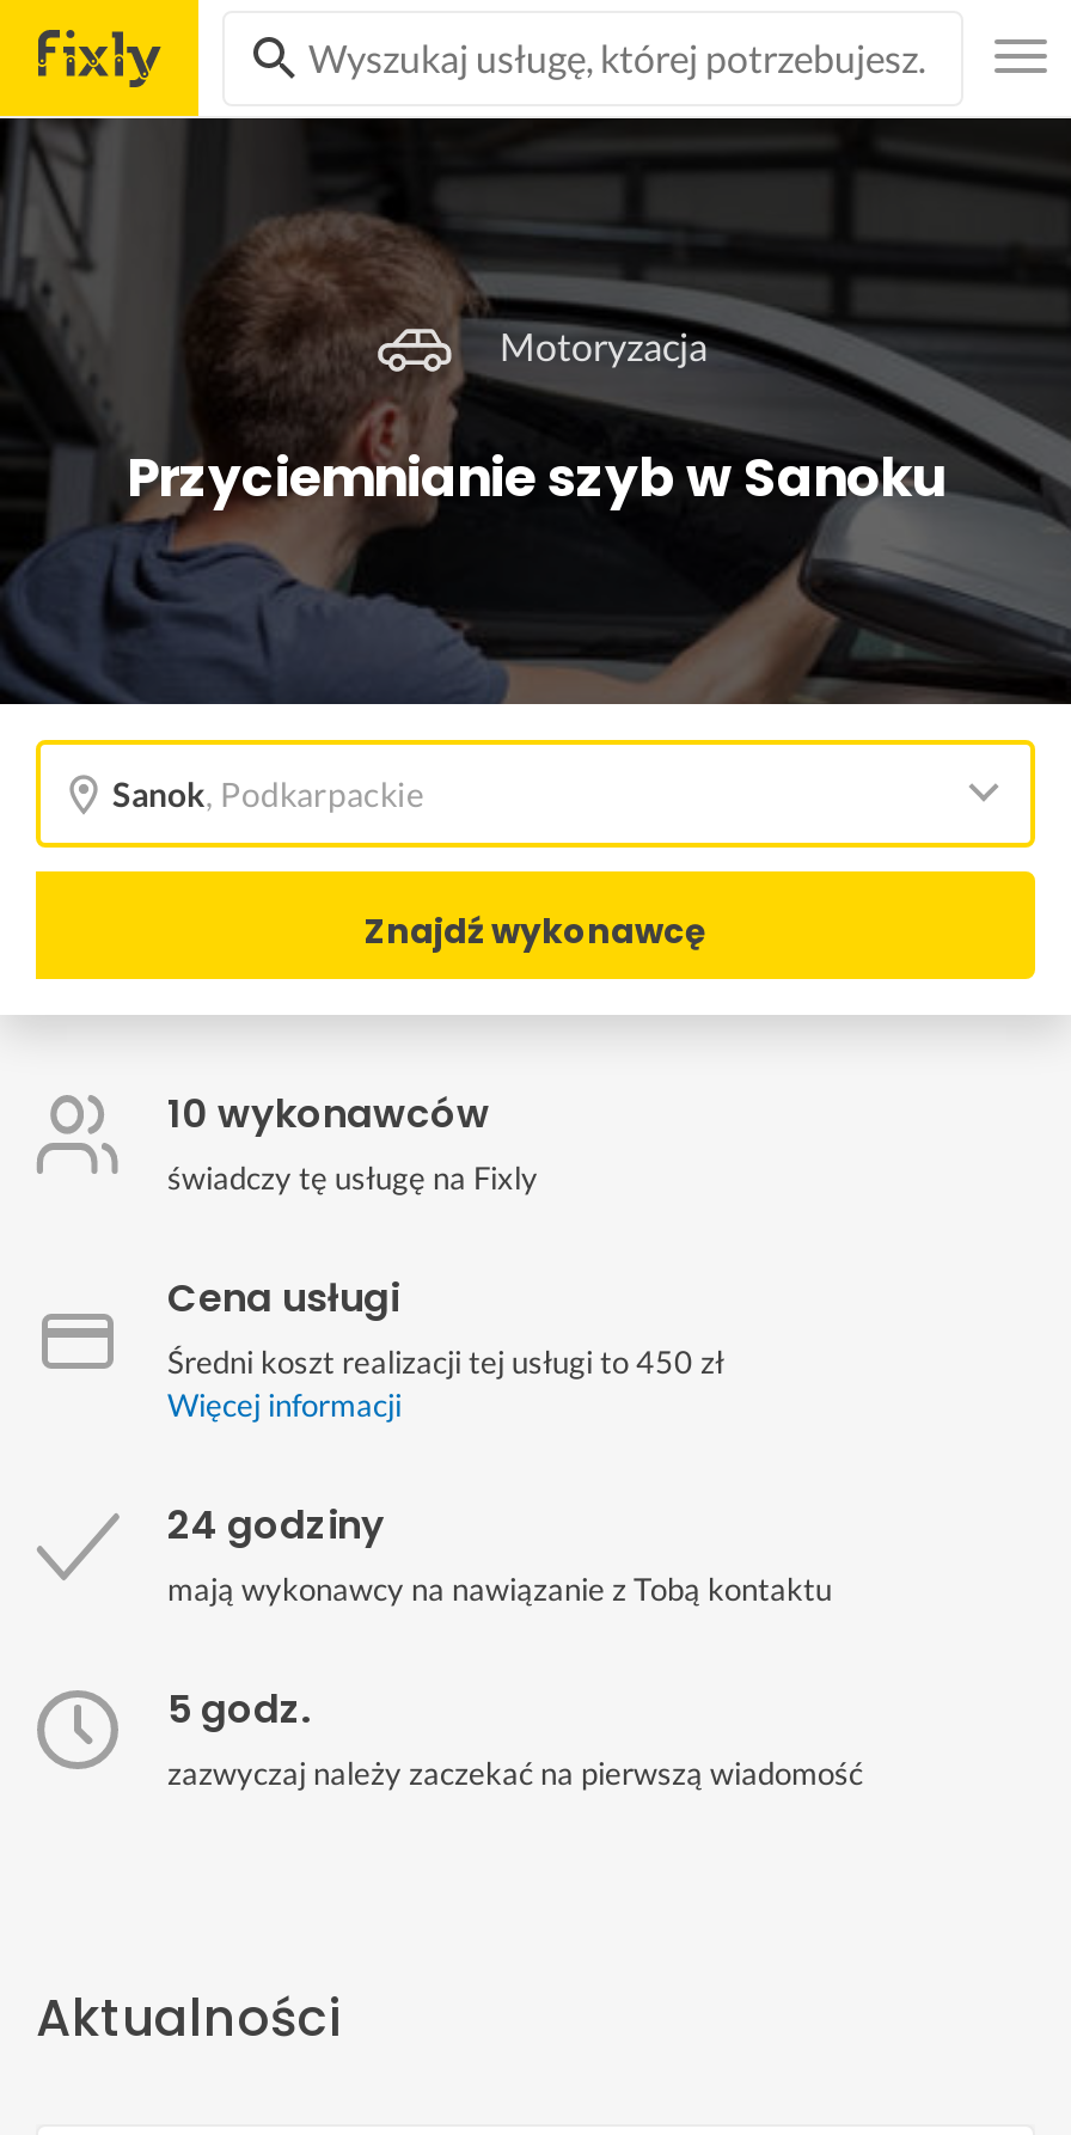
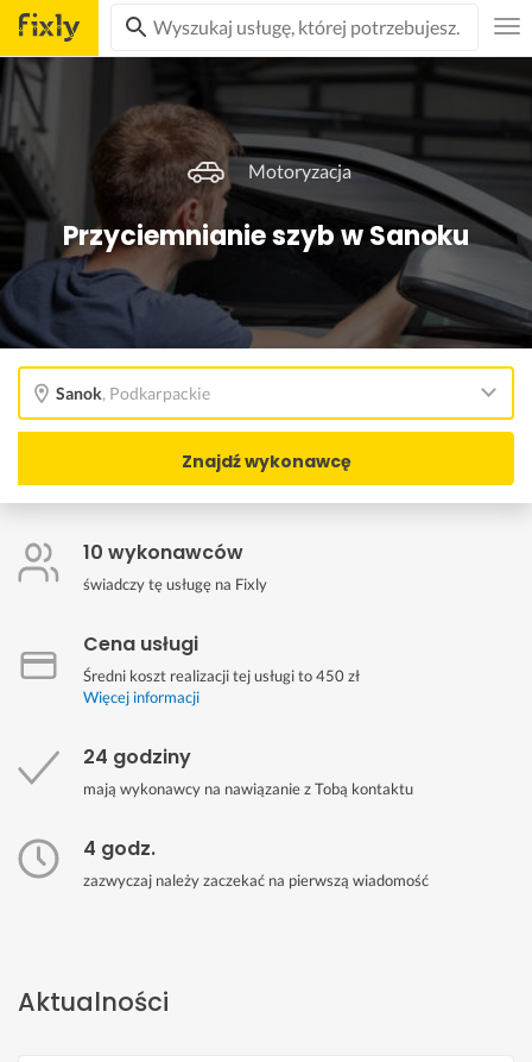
[167,1682,311,1737] 5 godz. -> [83,835,156,862] 4 godz.

